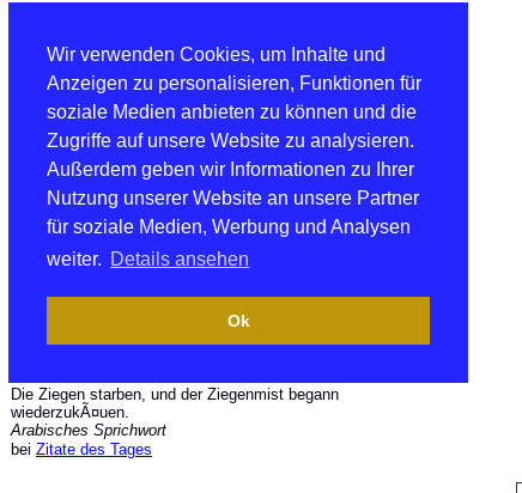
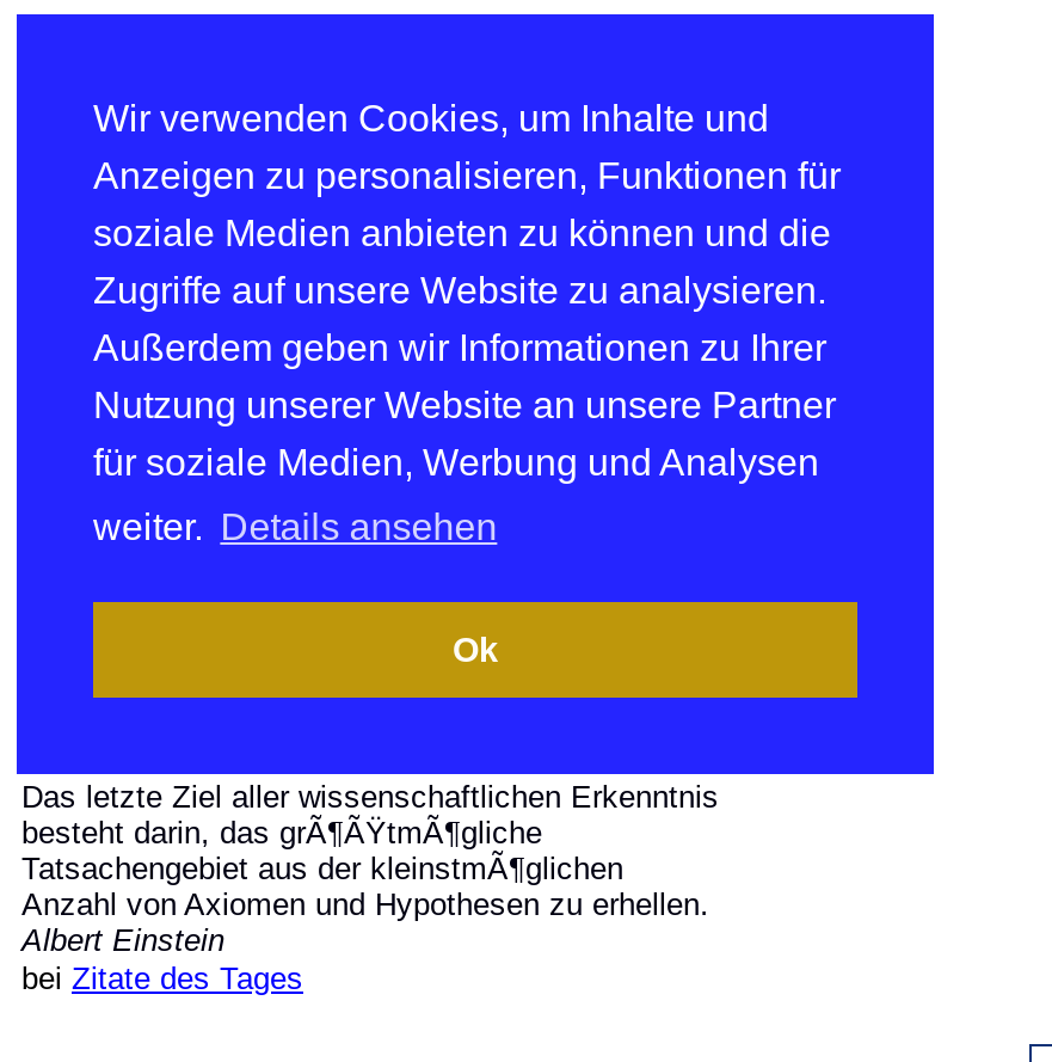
[11,385,339,439] Die Ziegen starben, und der Ziegenmist begann | wiederzukÃ¤uen. | Arabisches Sprichwort -> [21,779,719,958] Das letzte Ziel aller wissenschaftlichen Erkenntnis | besteht darin, das grÃ¶ÃŸtmÃ¶gliche | Tatsachengebiet aus der kleinstmÃ¶glichen | Anzahl von Axiomen und Hypothesen zu erhellen. | Albert Einstein

